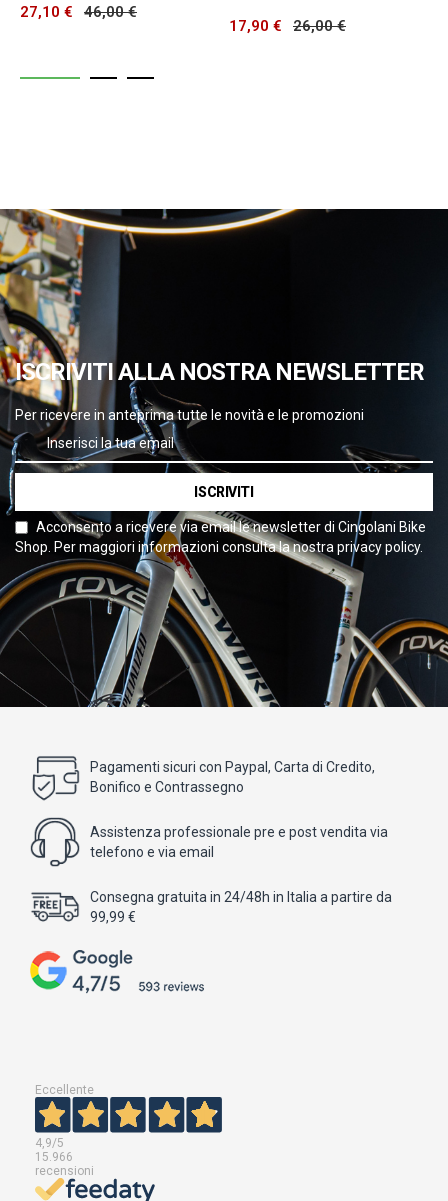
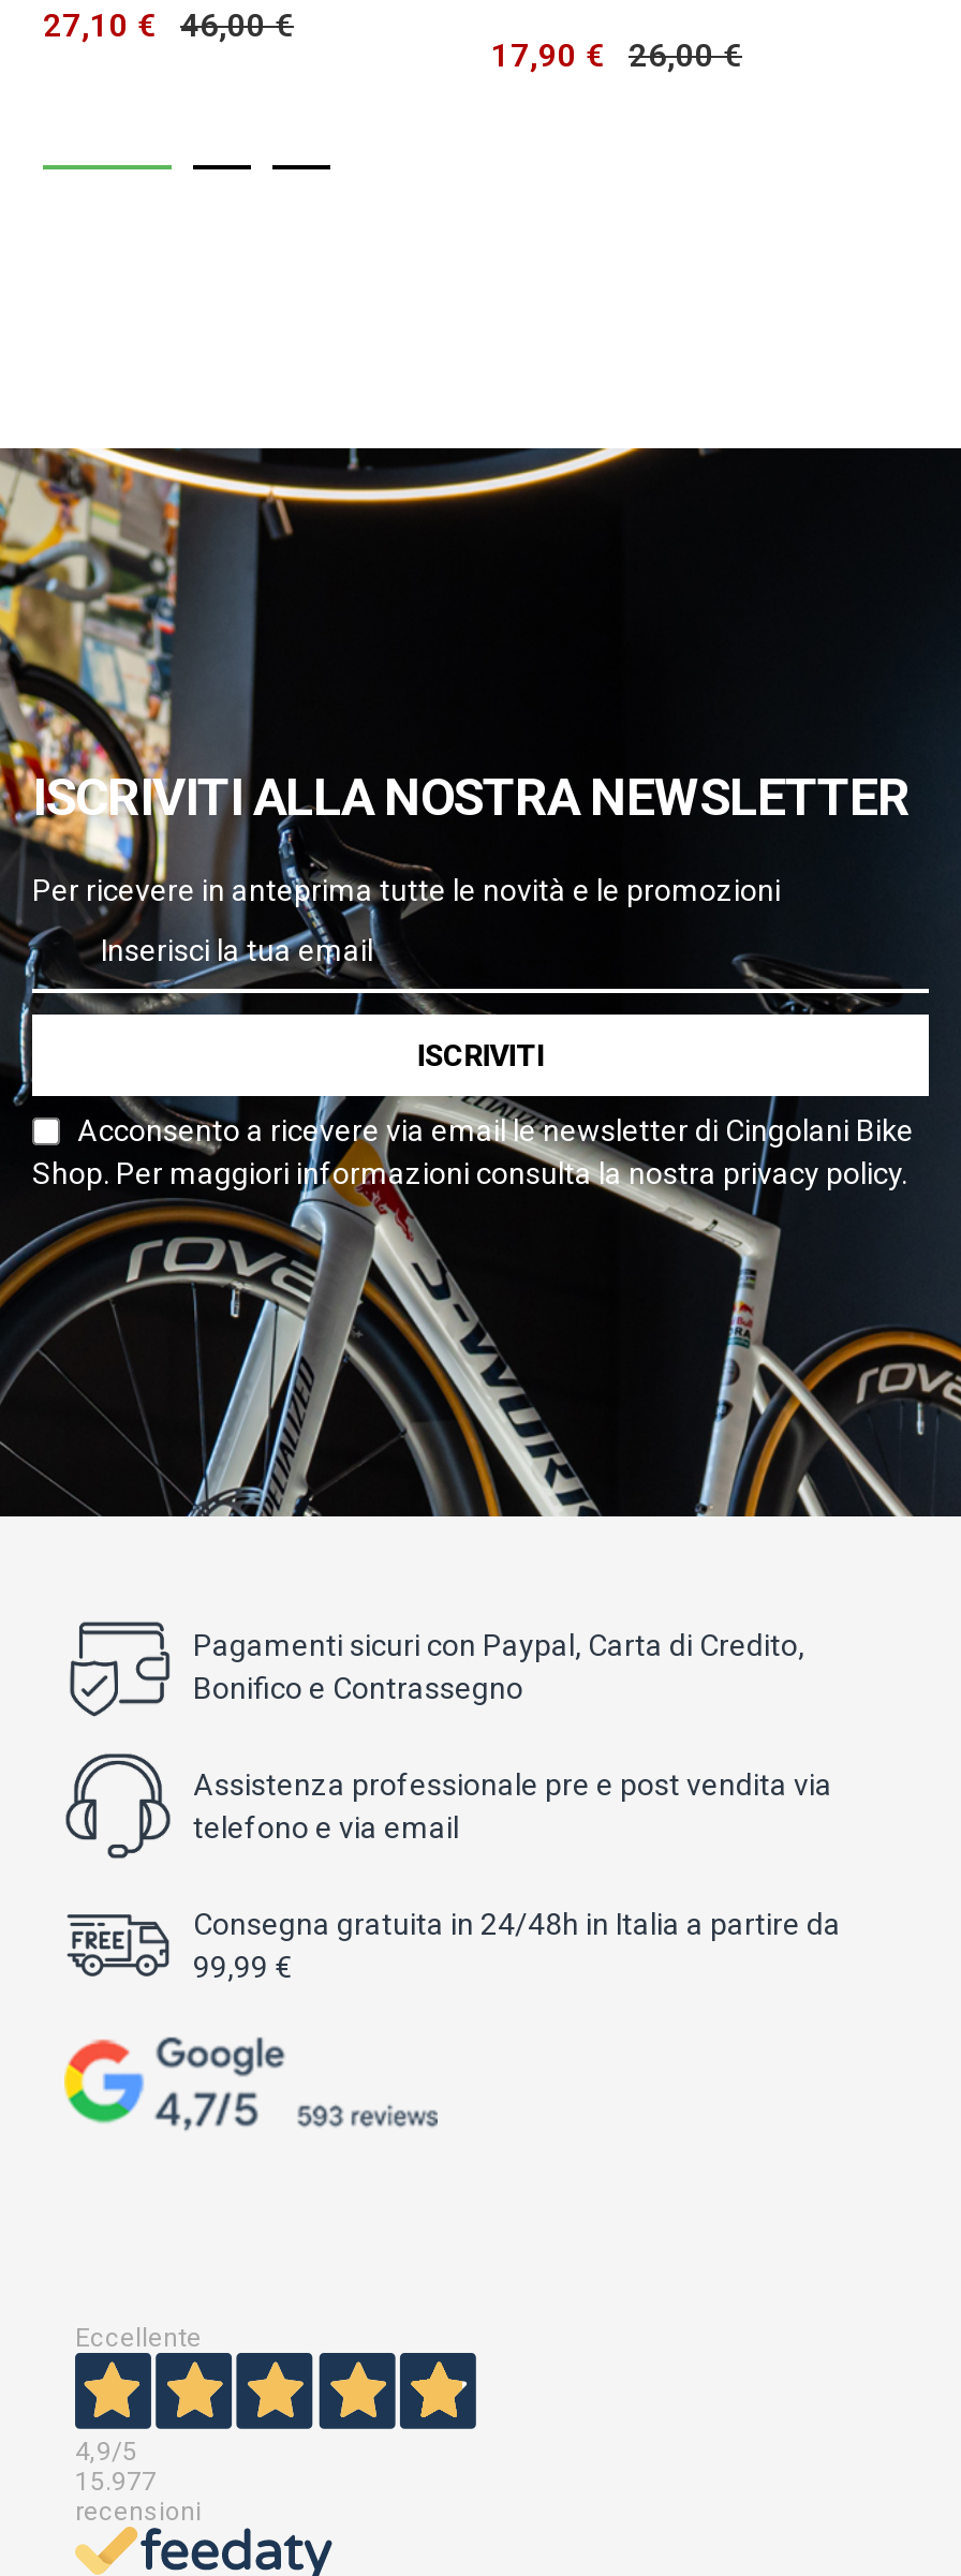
[35,1150,73,1164] 15.966 -> [75,2467,157,2497] 15.977

